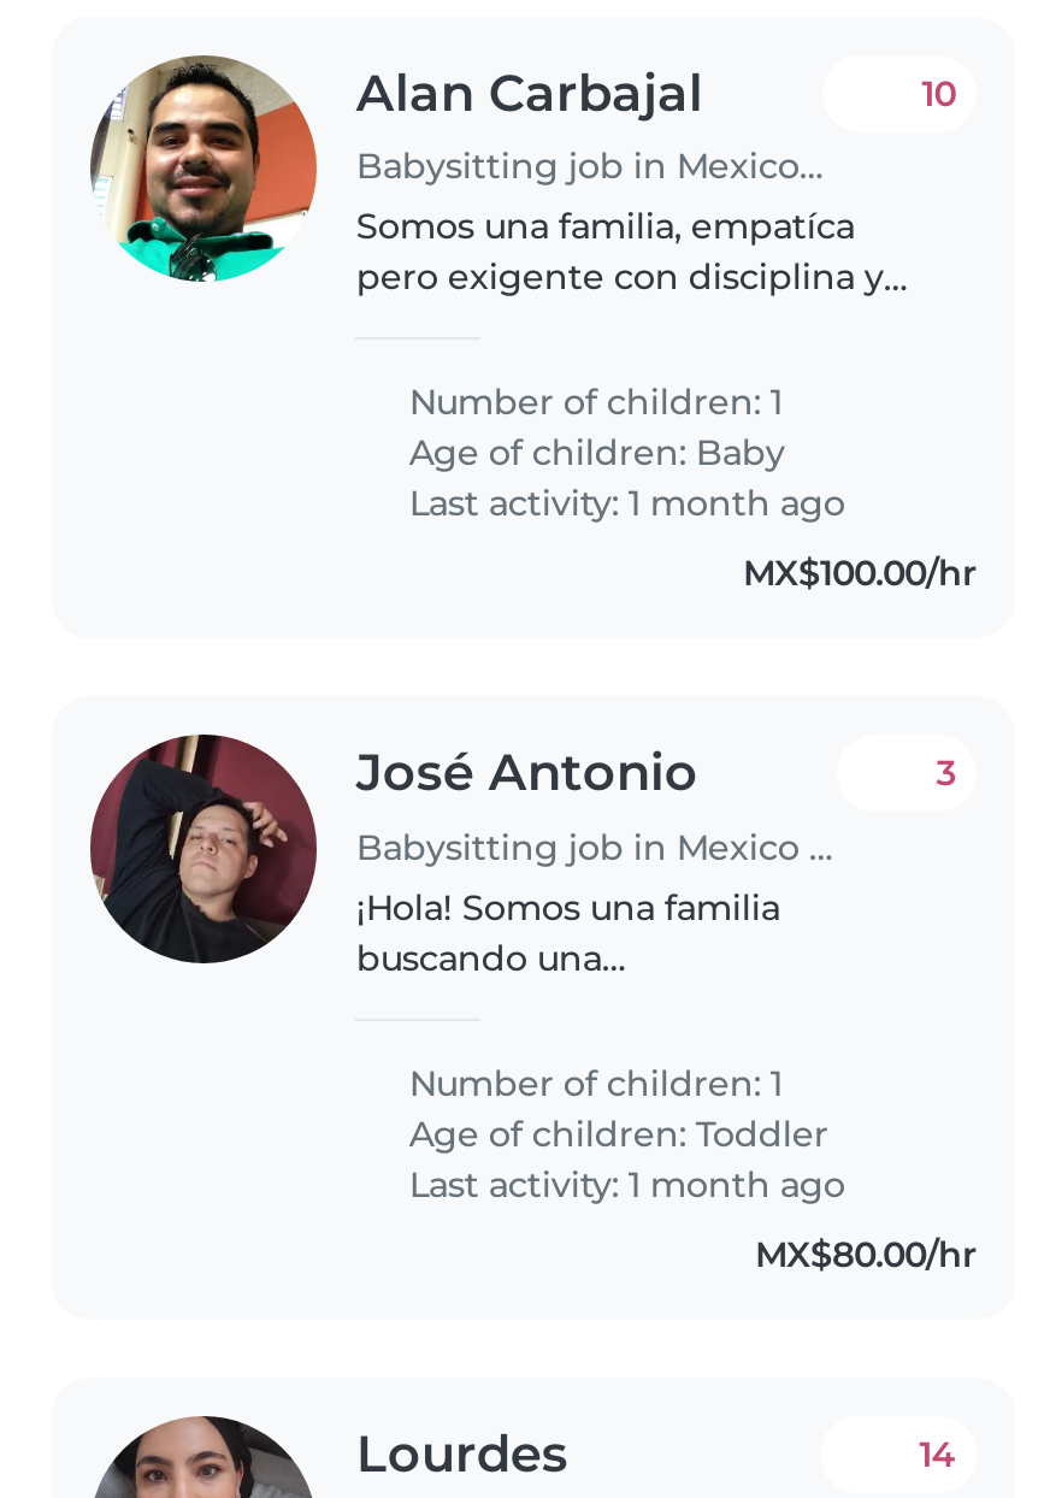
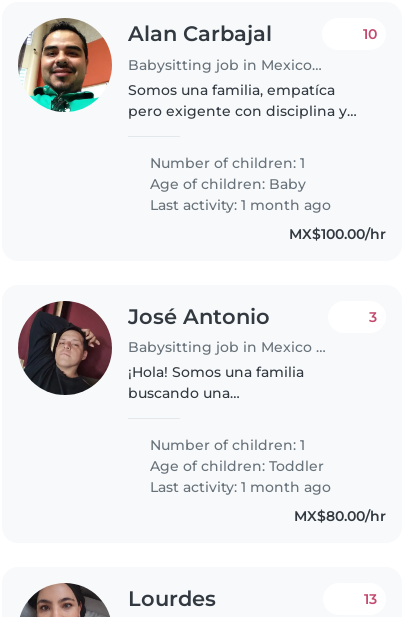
[919,1434,955,1477] 14 -> [364,590,377,608] 13

